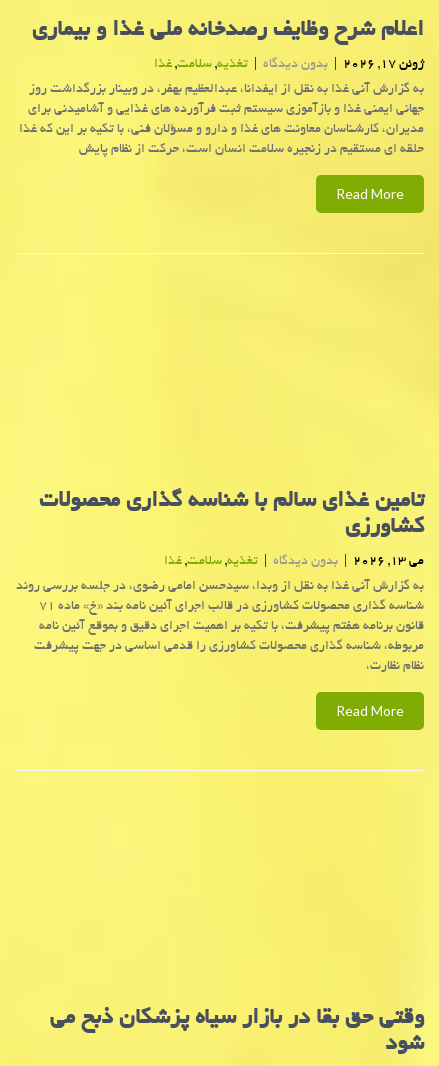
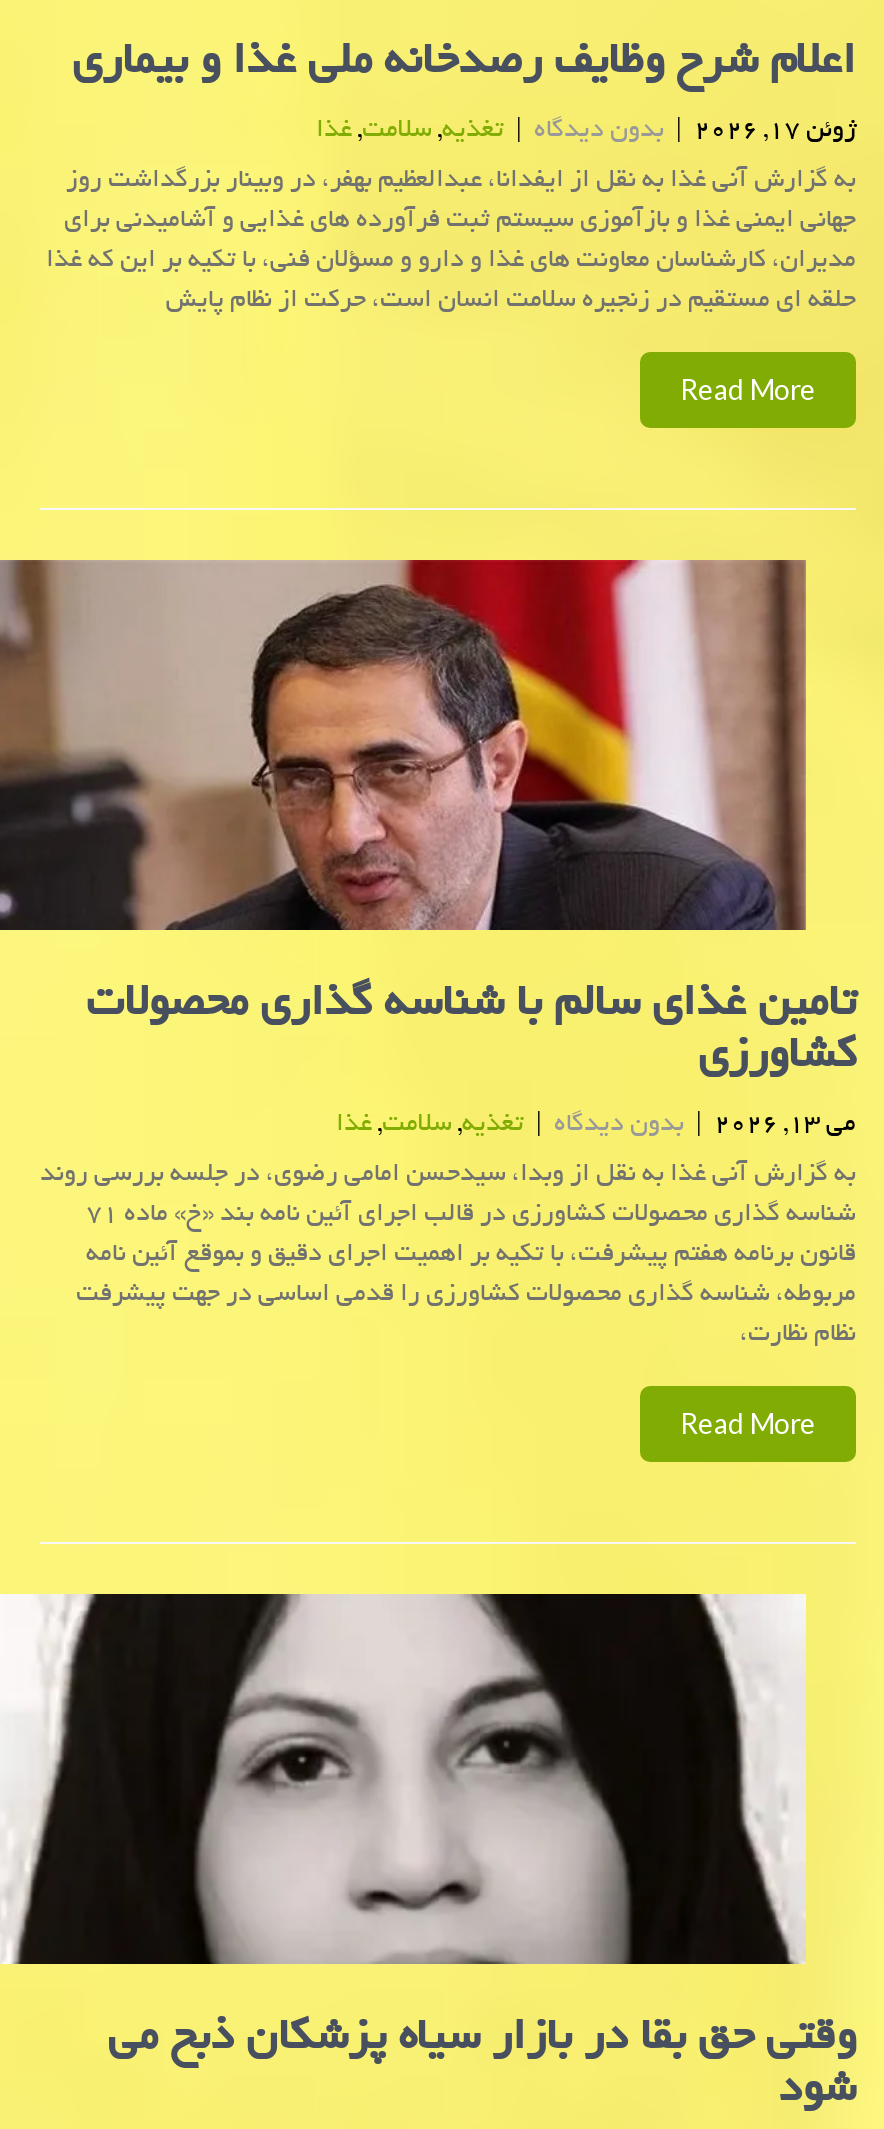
none -> [6,558,808,932] [image]
none -> [6,1592,808,1966] [image]

